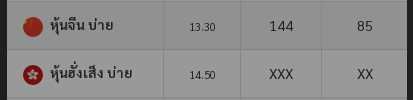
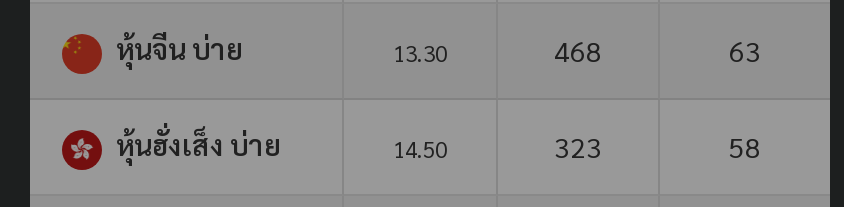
[269,16,293,34] 144 -> [554,32,602,68] 468
[356,16,372,34] 85 -> [729,32,761,68] 63
[269,64,372,82] XXX | XX -> [554,128,761,164] 323 | 58

